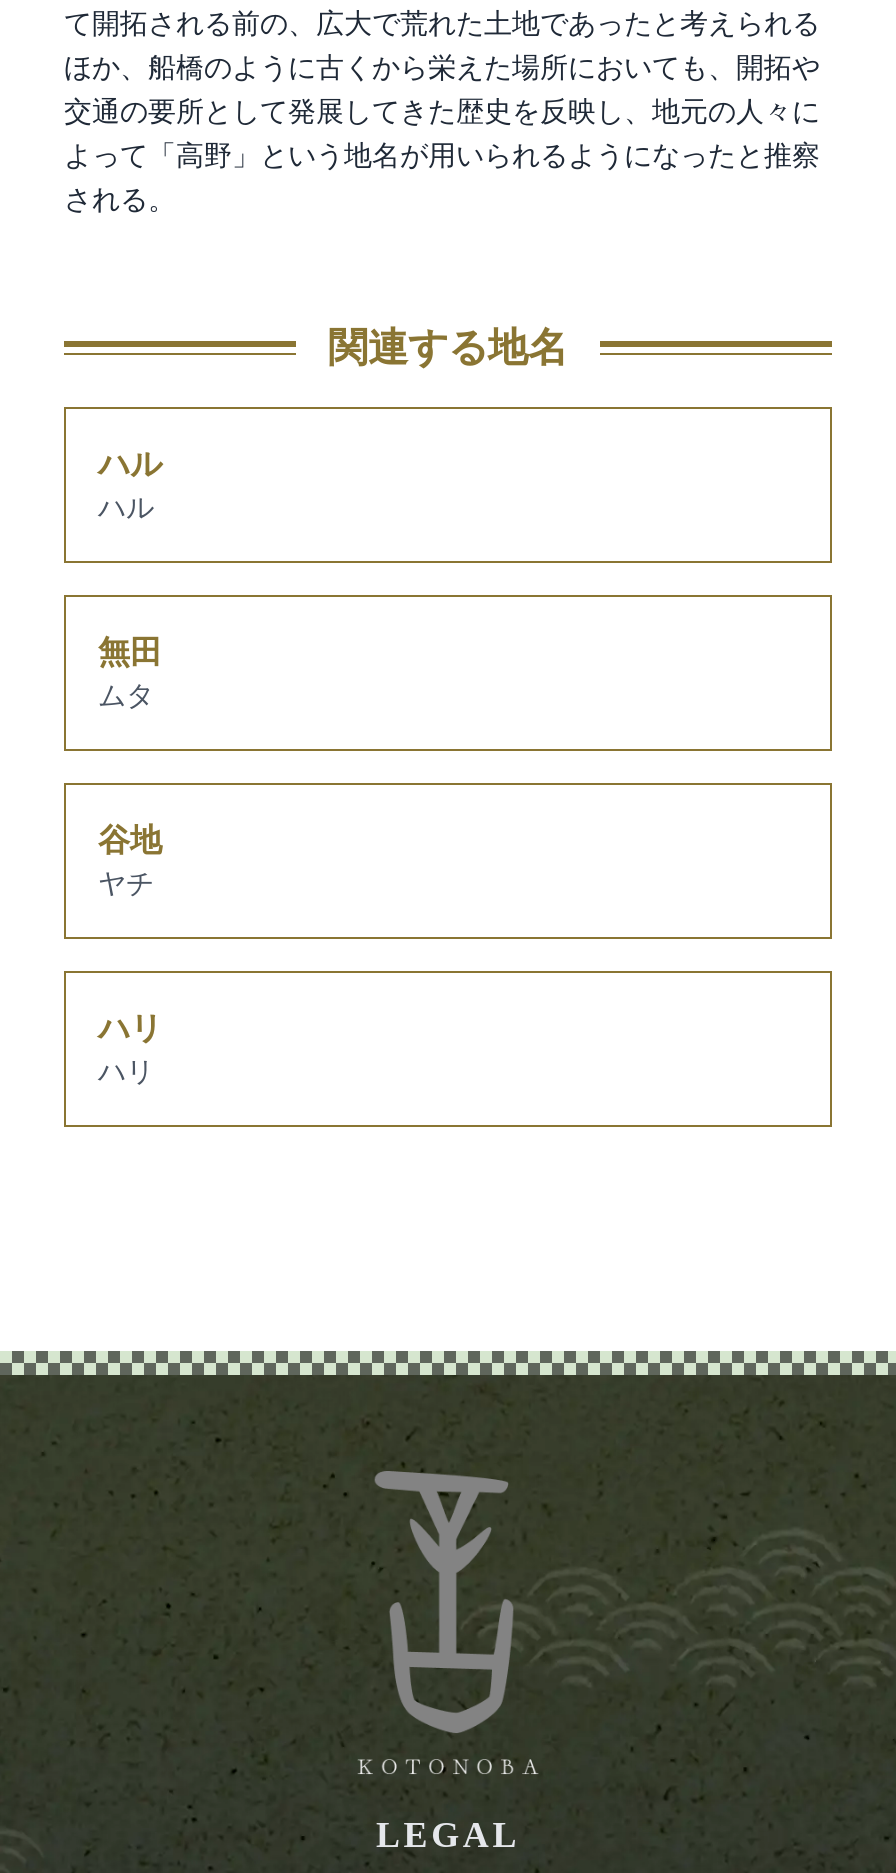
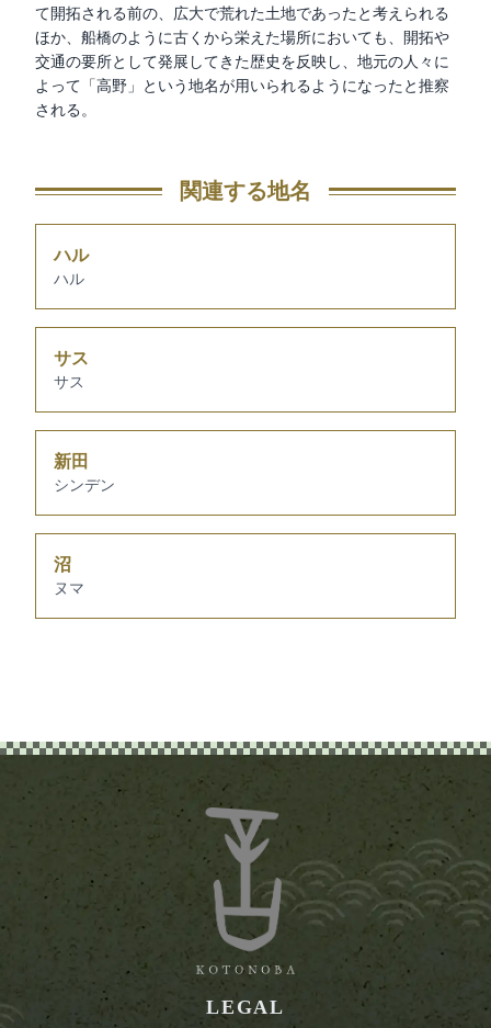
[98,635,162,711] 無田 | ムタ -> [54,349,89,391] サス | サス
[98,823,162,899] 谷地 | ヤチ -> [54,452,115,494] 新田 | シンデン
[98,1011,162,1087] ハリ | ハリ -> [54,555,84,597] 沼 | ヌマ

